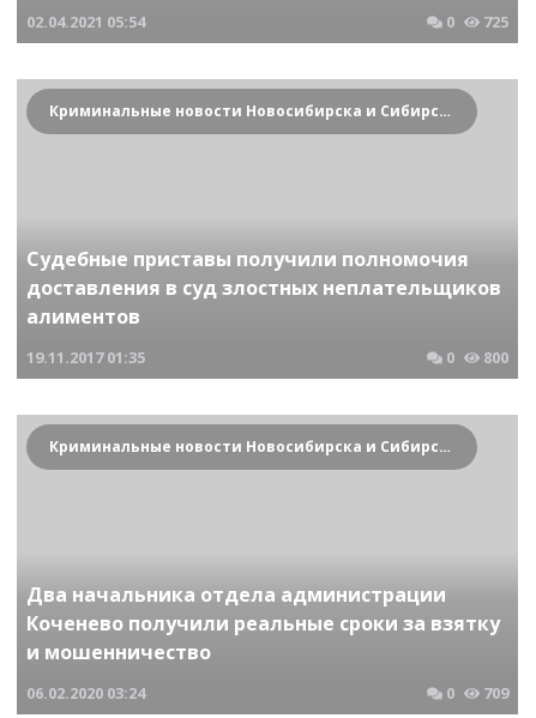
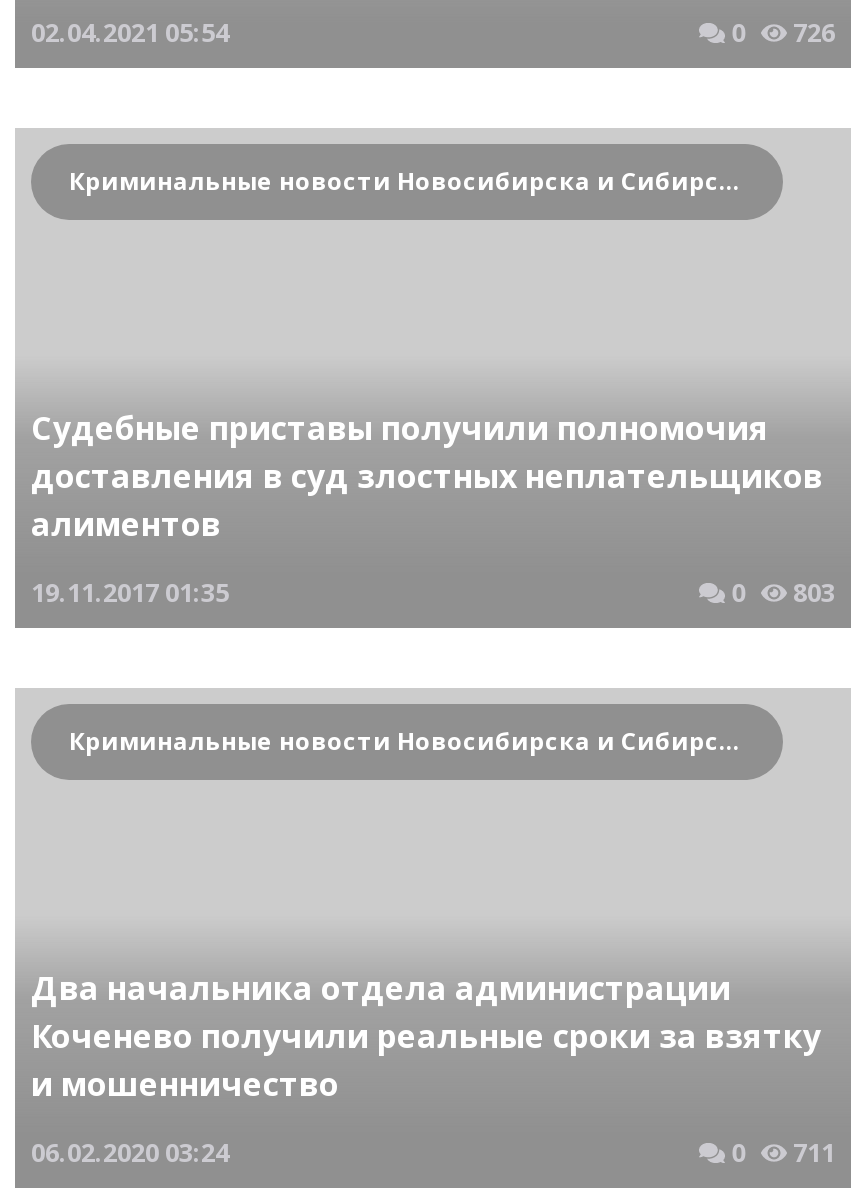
[443,11,508,32] 0 725 -> [725,14,835,50] 0 726
[443,346,508,368] 0 800 -> [725,574,835,610] 0 803
[443,682,508,704] 0 709 -> [725,1134,835,1170] 0 711

